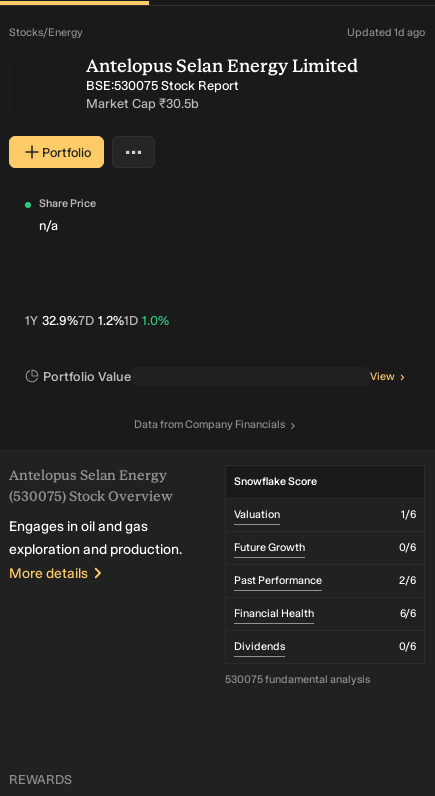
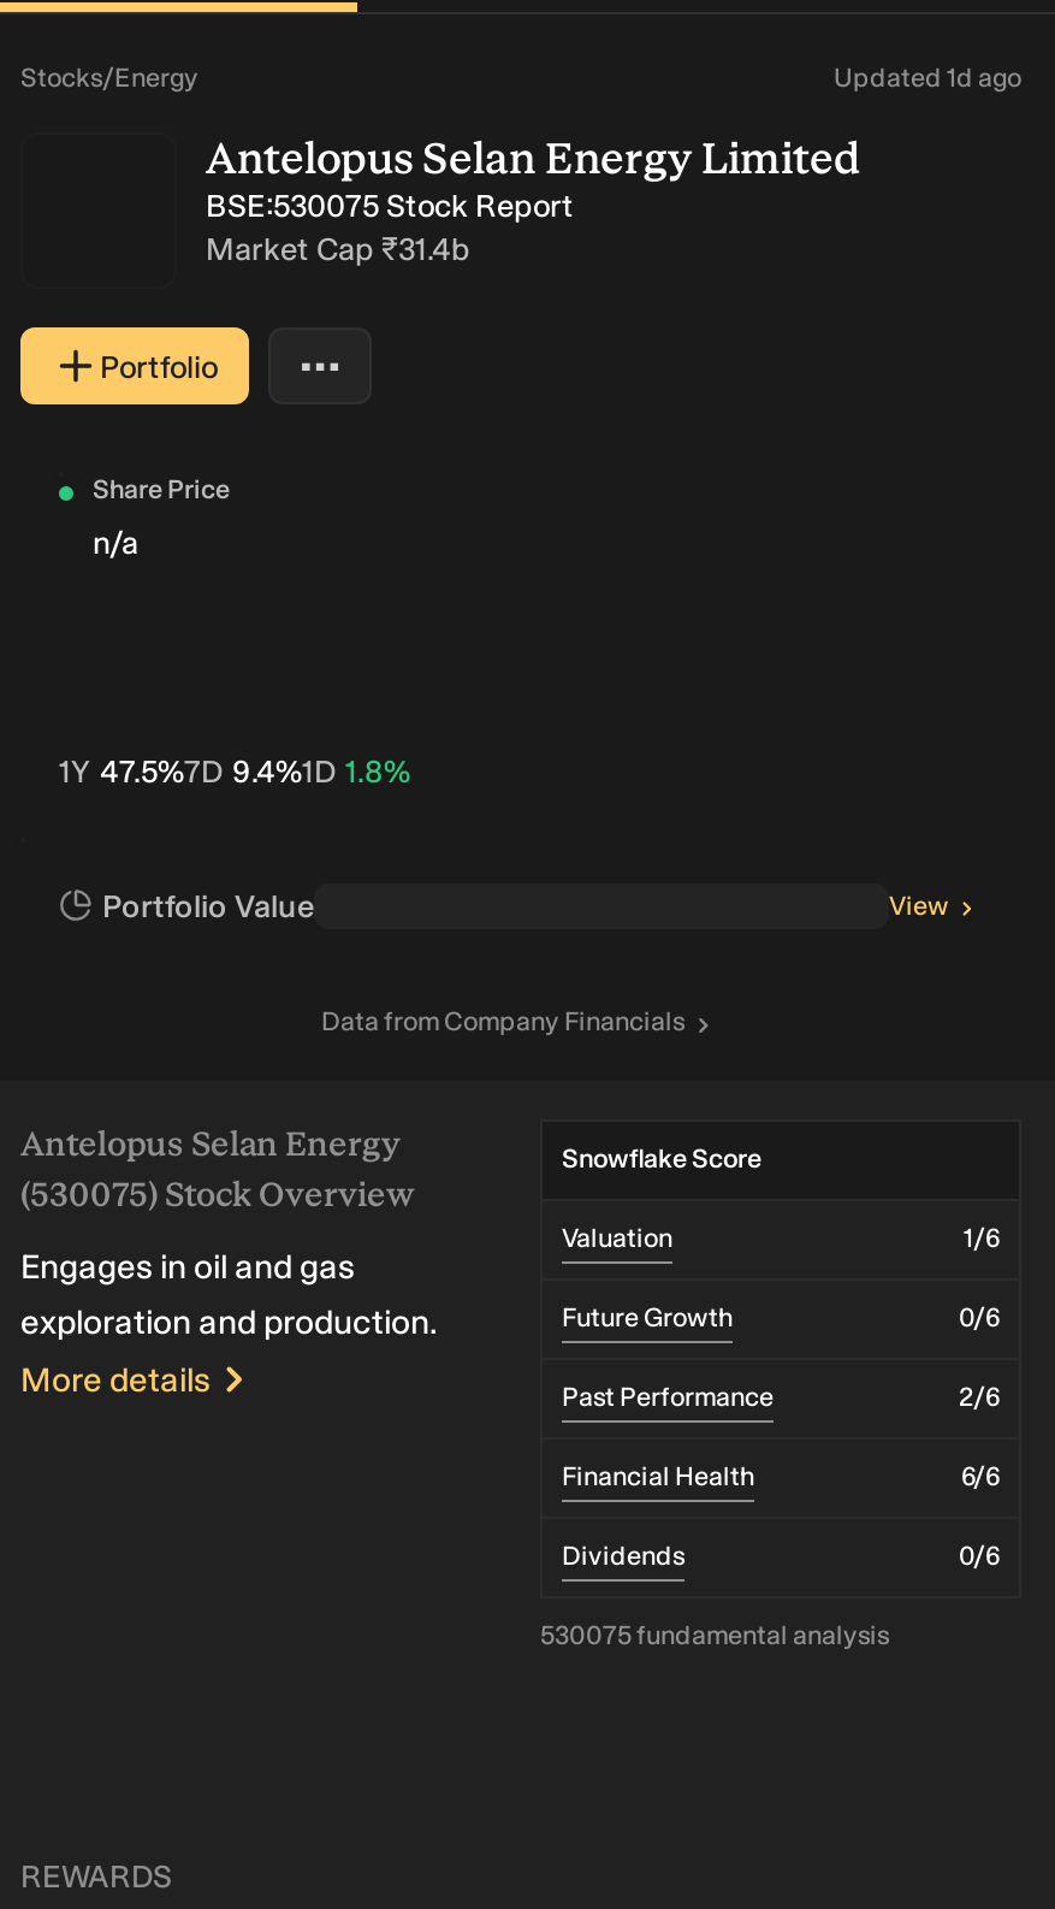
[86,96,199,111] Market Cap ₹30.5b -> [206,231,470,267] Market Cap ₹31.4b
[25,313,169,328] 1Y 32.9%7D 1.2%1D 1.0% -> [59,753,410,790] 1Y 47.5%7D 9.4%1D 1.8%

